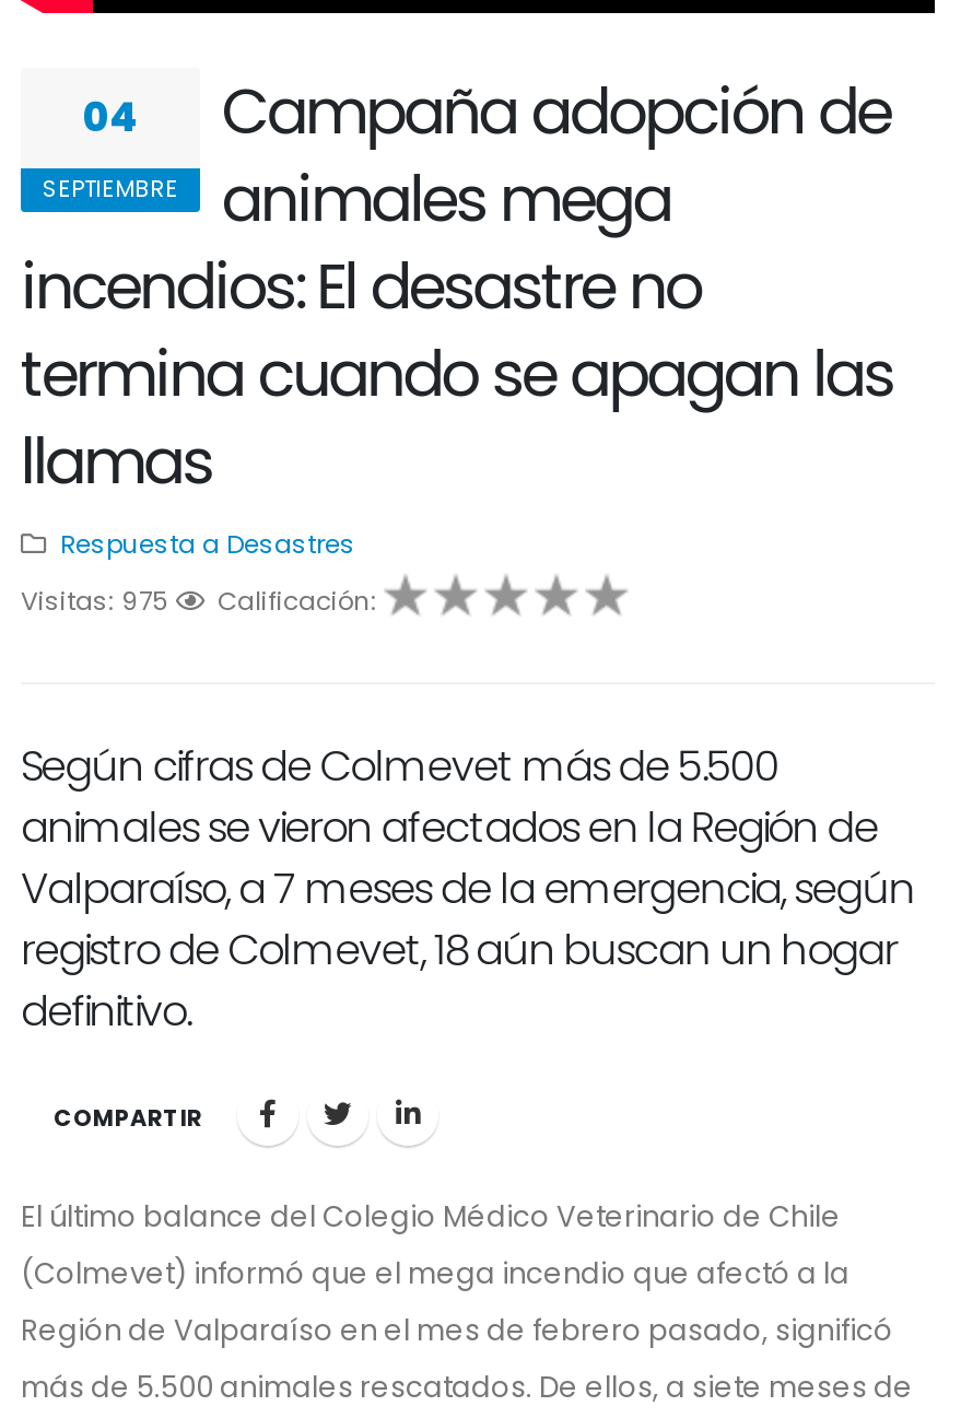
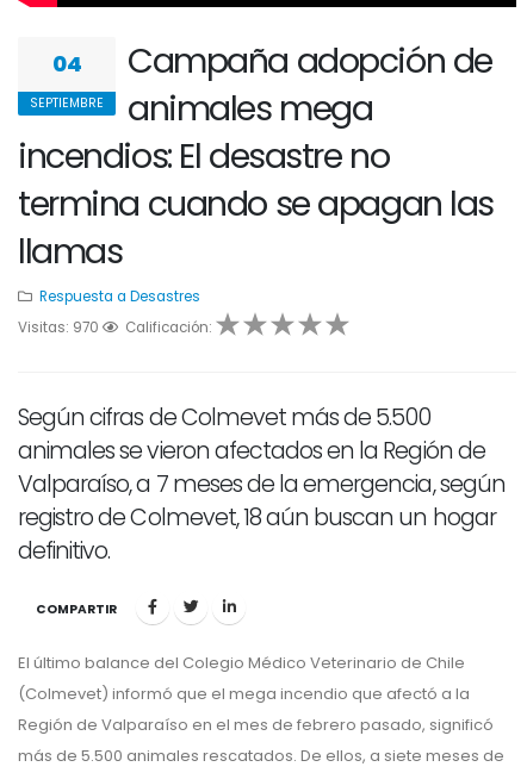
[21,584,176,619] Visitas: 975 -> [18,318,103,337] Visitas: 970

